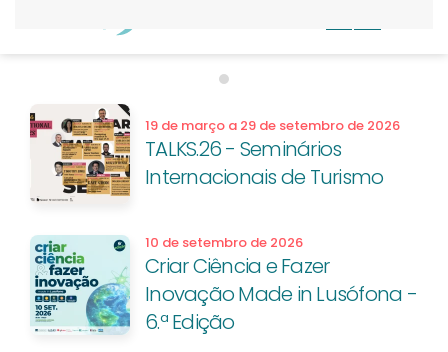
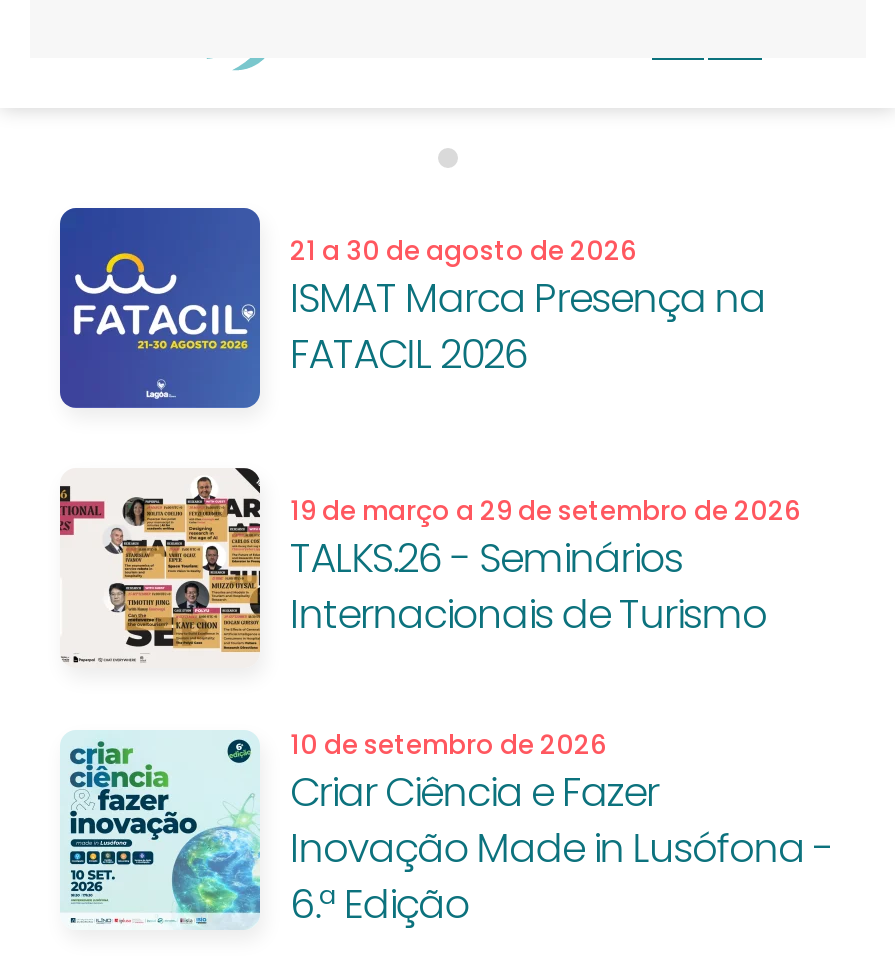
none -> [58,206,766,410] [image] | 21 a 30 de agosto de 2026 | ISMAT Marca Presença na | FATACIL 2026

